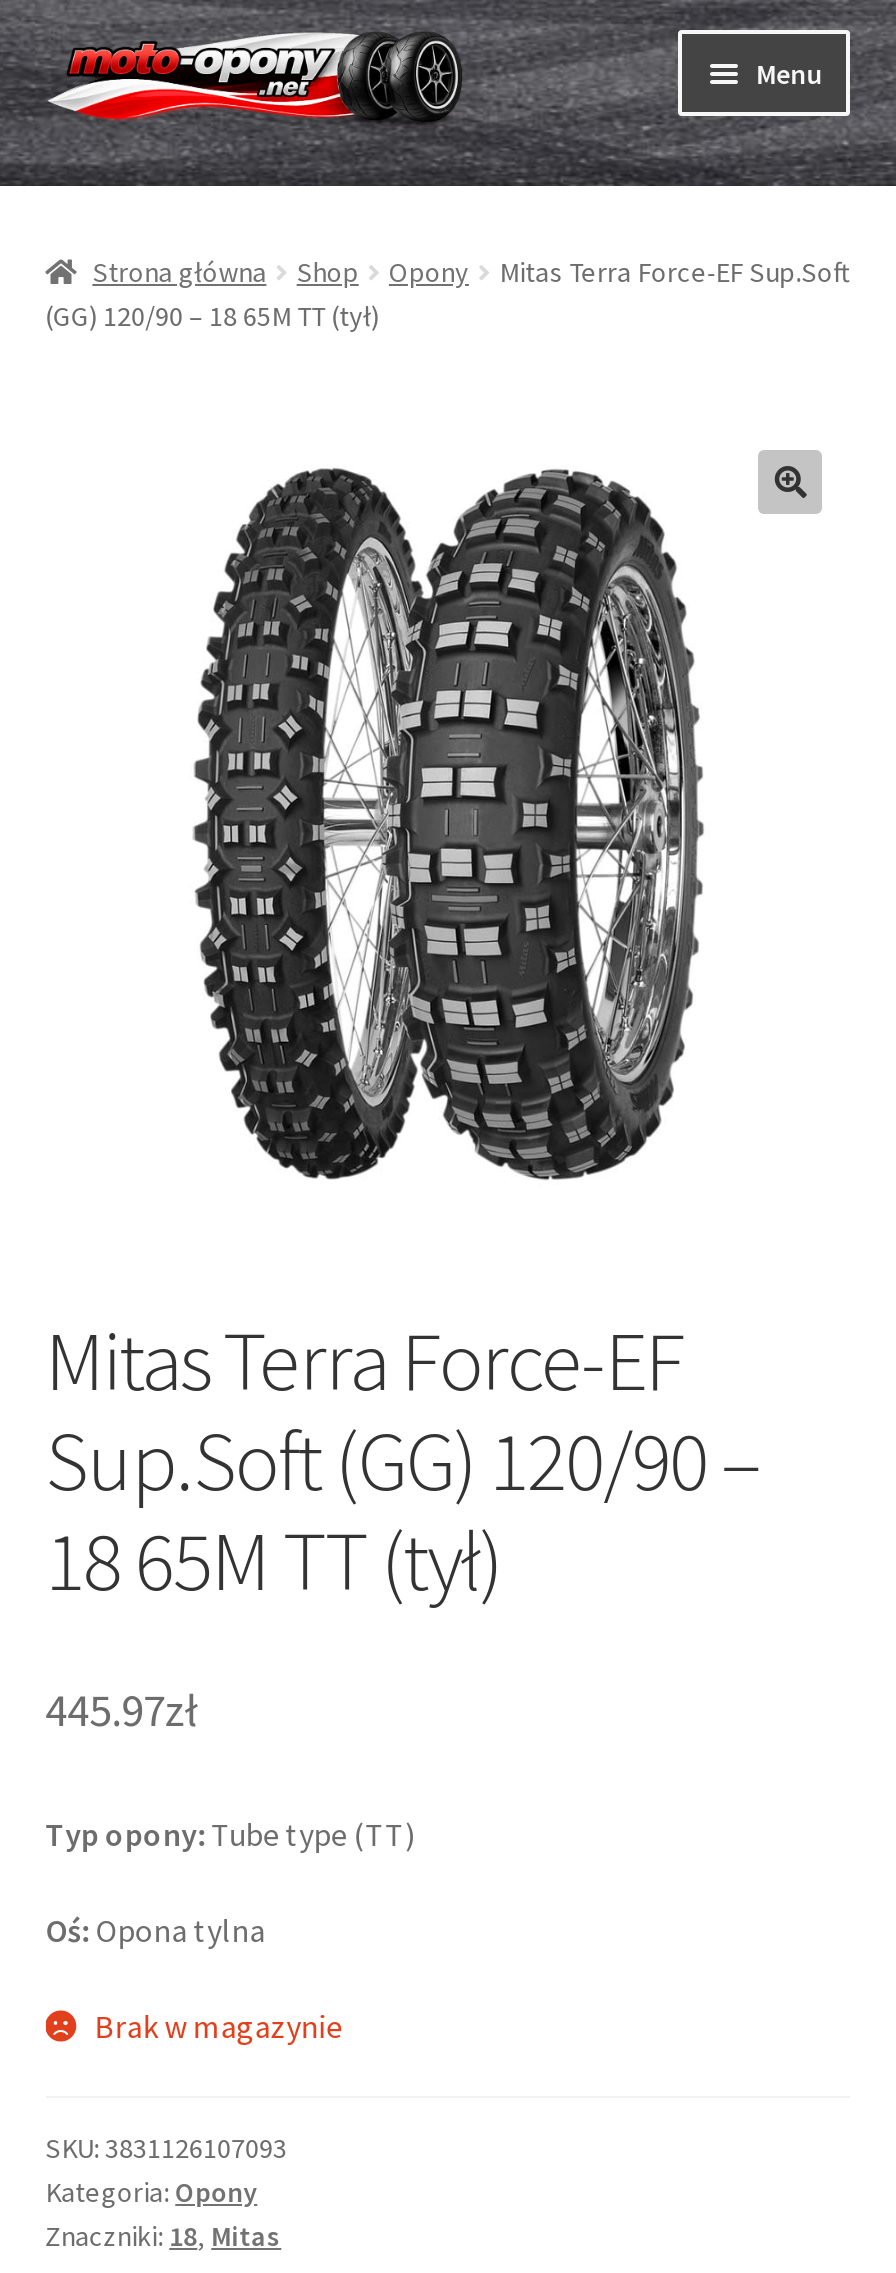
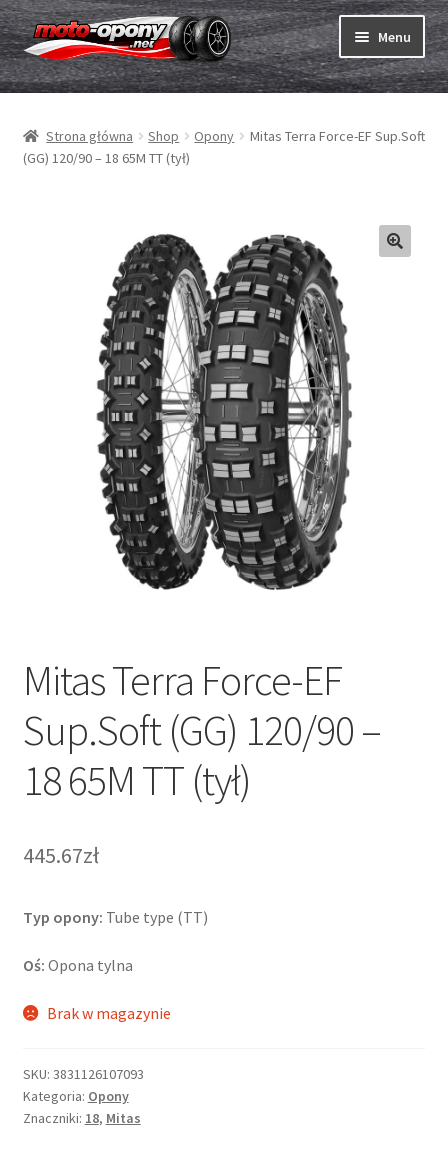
[45,1683,197,1739] 445.97zł -> [23,841,99,869] 445.67zł

